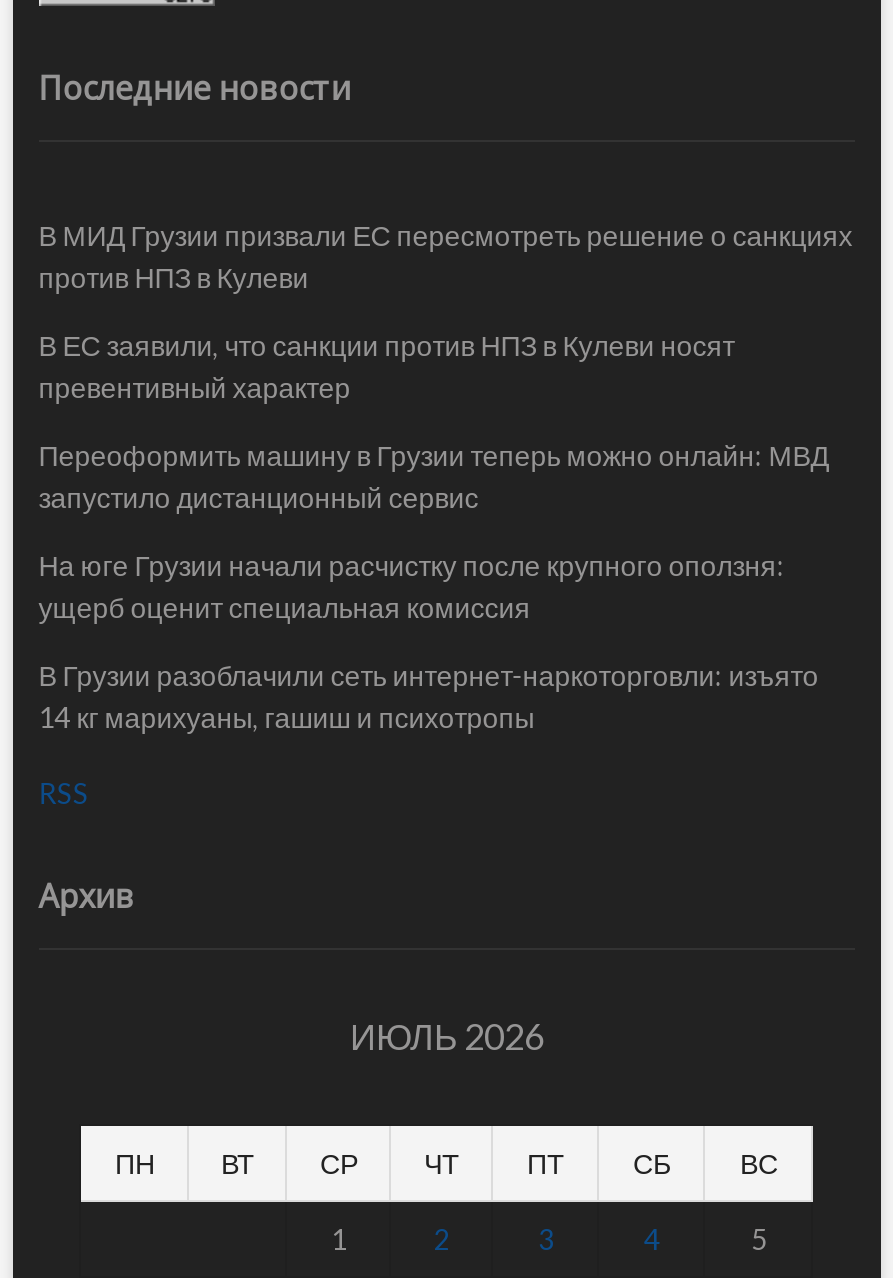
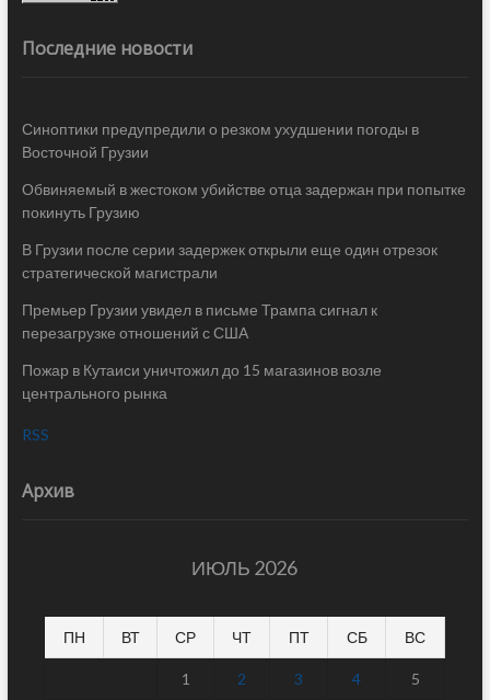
[39,217,853,293] В МИД Грузии призвали ЕС пересмотреть решение о санкциях | против НПЗ в Кулеви -> [22,119,419,161] Синоптики предупредили о резком ухудшении погоды в | Восточной Грузии
[39,327,735,403] В ЕС заявили, что санкции против НПЗ в Кулеви носят | превентивный характер -> [22,179,466,221] Обвиняемый в жестоком убийстве отца задержан при попытке | покинуть Грузию
[39,437,829,513] Переоформить машину в Грузии теперь можно онлайн: МВД | запустило дистанционный сервис -> [22,239,437,281] В Грузии после серии задержек открыли еще один отрезок | стратегической магистрали
[39,547,785,623] На юге Грузии начали расчистку после крупного оползня: | ущерб оценит специальная комиссия -> [22,300,377,341] Премьер Грузии увидел в письме Трампа сигнал к | перезагрузке отношений с США
[39,657,819,733] В Грузии разоблачили сеть интернет-наркоторговли: изъято | 14 кг марихуаны, гашиш и психотропы -> [22,360,381,402] Пожар в Кутаиси уничтожил до 15 магазинов возле | центрального рынка

